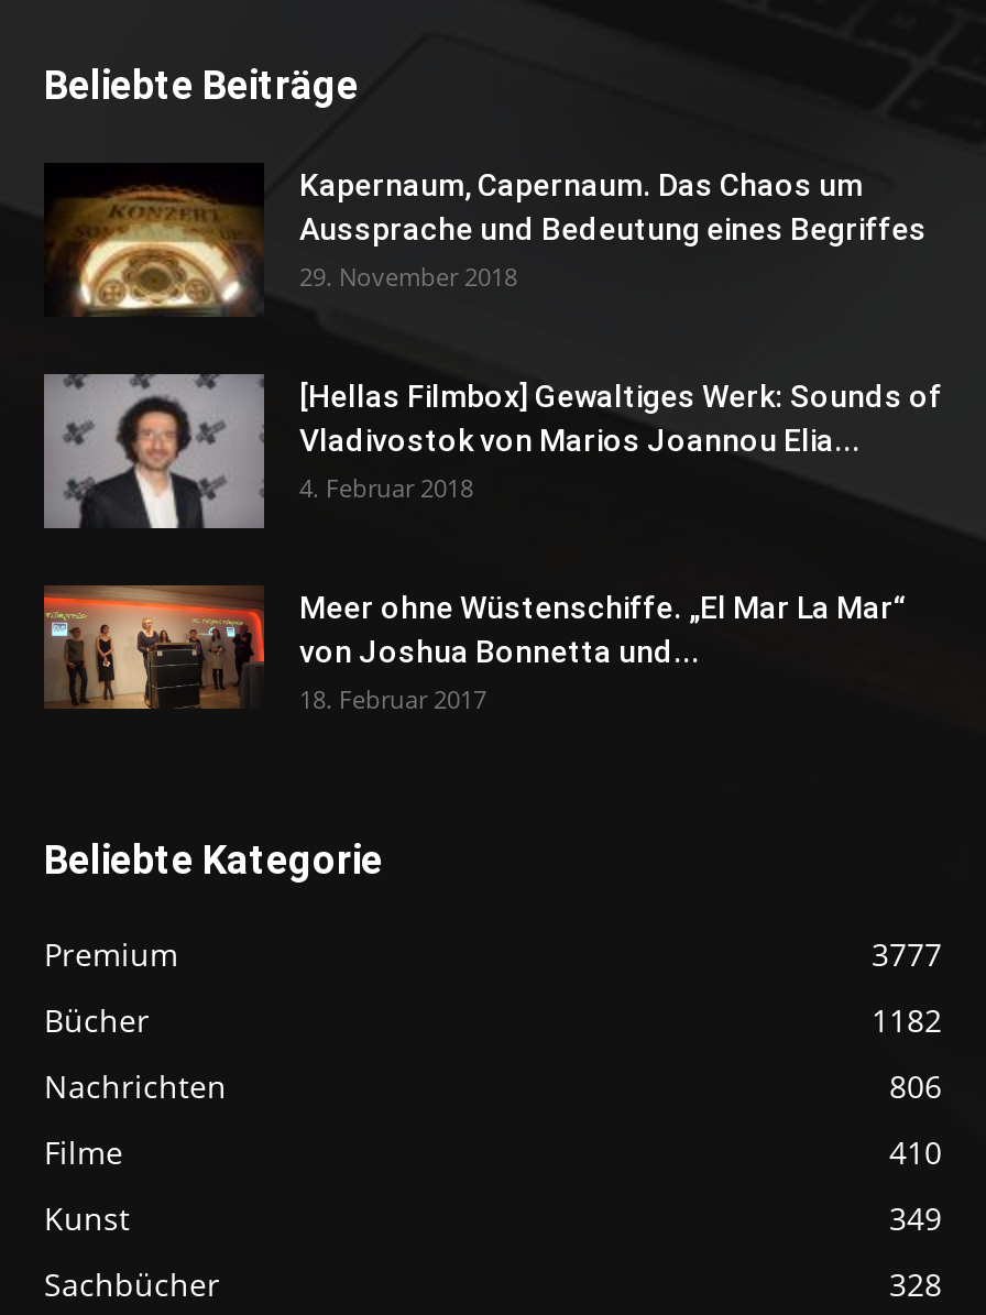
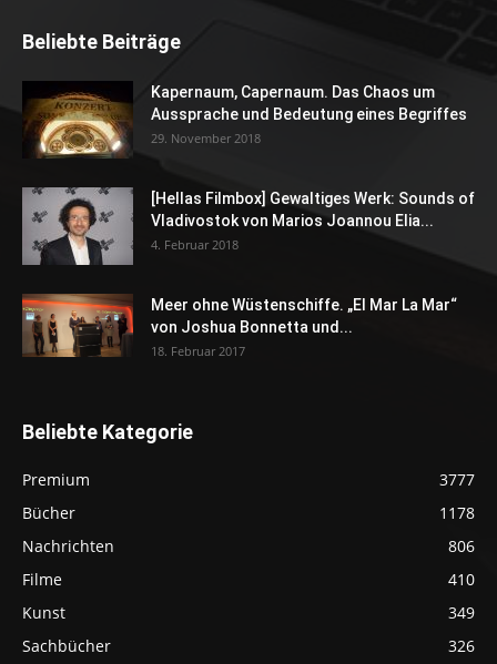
[872,998,942,1040] 1182 -> [439,503,475,524] 1178
[889,1262,942,1304] 328 -> [448,636,475,657] 326

